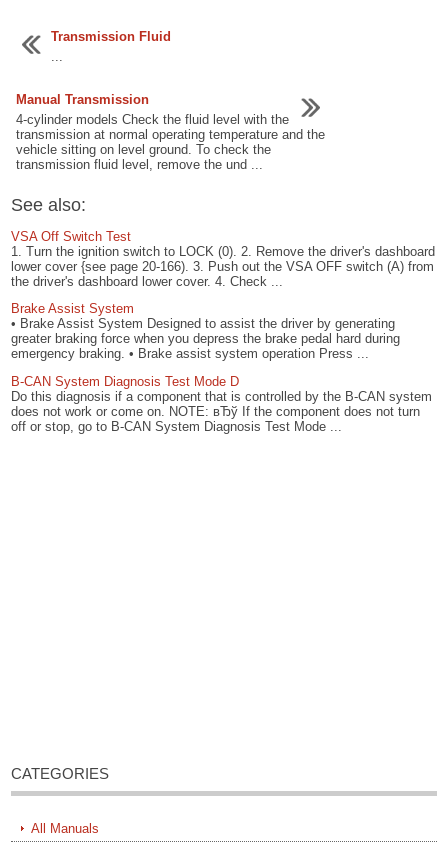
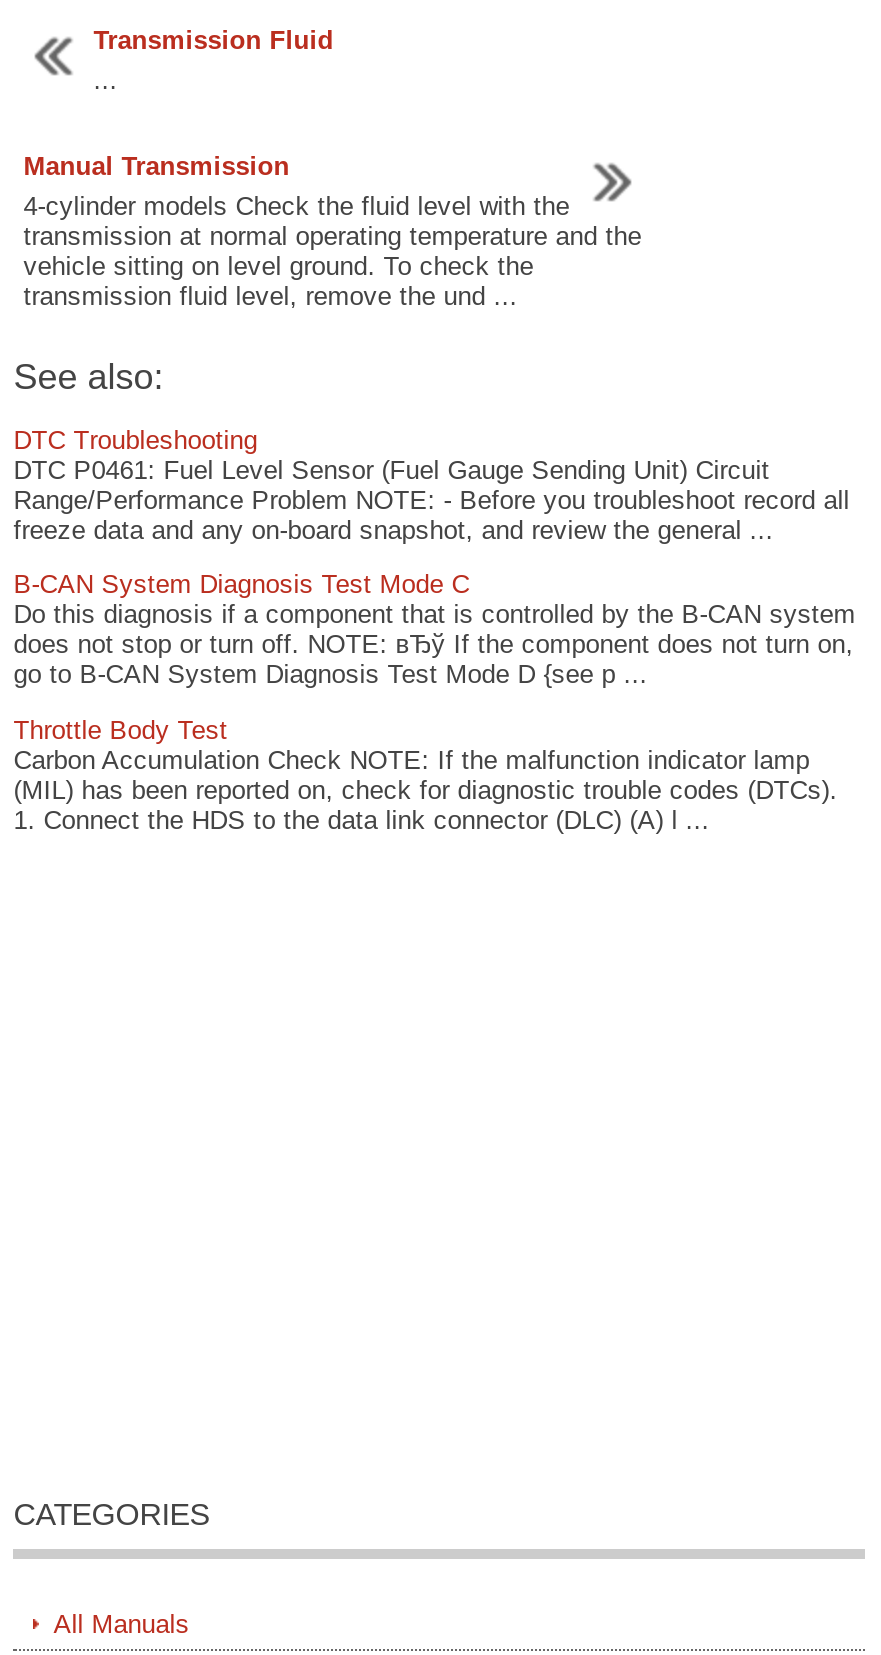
[11,229,435,389] VSA Off Switch Test | 1. Turn the ignition switch to LOCK (0). 2. Remove the driver's dashboard | lower cover {see page 20-166). 3. Push out the VSA OFF switch (A) from | the driver's dashboard lower cover. 4. Check ... | Brake Assist System | • Brake Assist System Designed to assist the driver by generating | greater braking force when you depress the brake pedal hard during | emergency braking. • Brake assist system operation Press ... | B-CAN System Diagnosis Test Mode D -> [13,424,849,600] DTC Troubleshooting | DTC P0461: Fuel Level Sensor (Fuel Gauge Sending Unit) Circuit | Range/Performance Problem NOTE: - Before you troubleshoot record all | freeze data and any on-board snapshot, and review the general ... | B-CAN System Diagnosis Test Mode C
moved [11,389,432,404] -> [13,600,855,630]: Do this diagnosis if a component that is controlled by the B-CAN system
[11,404,420,434] does not work or come on. NOTE: вЂў If the component does not turn | off or stop, go to B-CAN System Diagnosis Test Mode ... -> [13,630,853,835] does not stop or turn off. NOTE: вЂў If the component does not turn on, | go to B-CAN System Diagnosis Test Mode D {see p ... | Throttle Body Test | Carbon Accumulation Check NOTE: If the malfunction indicator lamp | (MIL) has been reported on, check for diagnostic trouble codes (DTCs). | 1. Connect the HDS to the data link connector (DLC) (A) l ...

